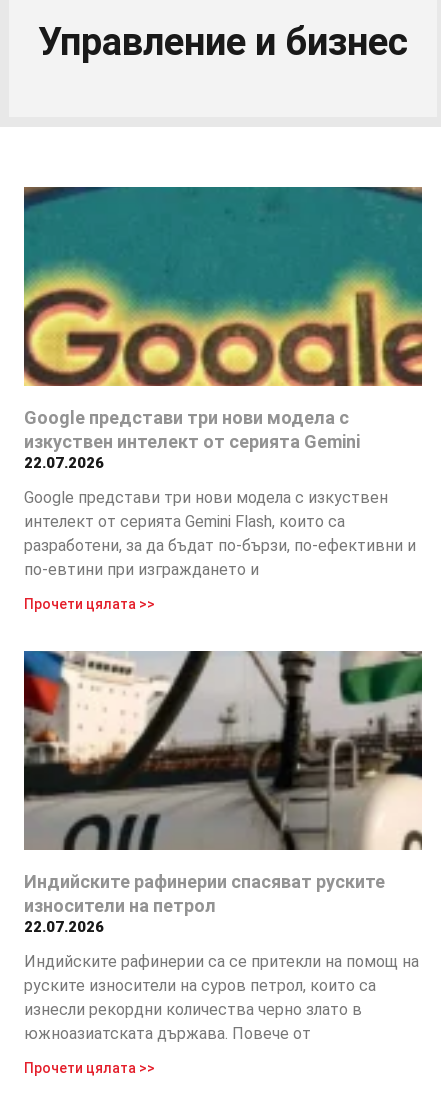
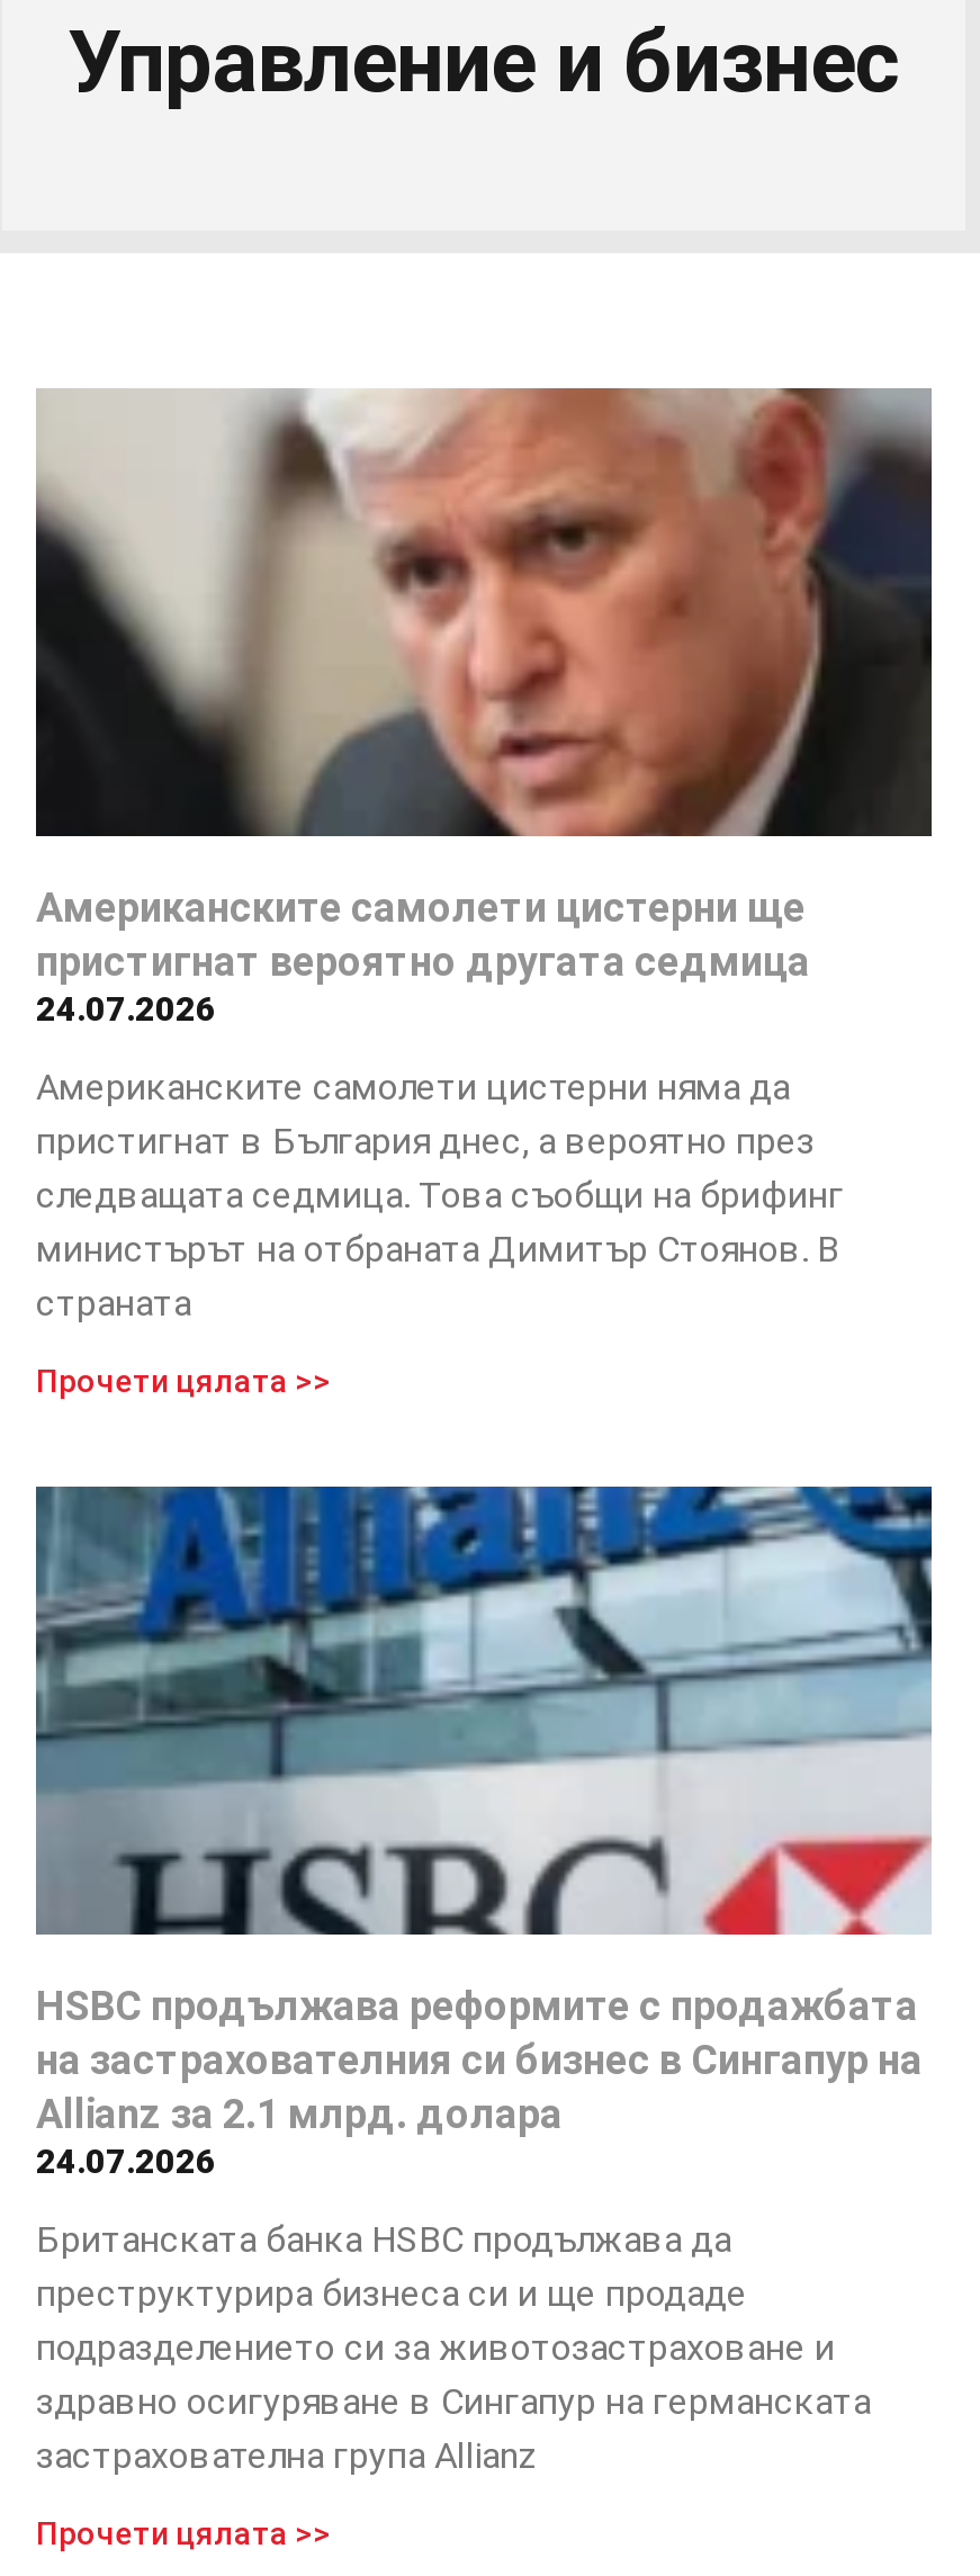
[23,186,423,472] [image] | Google представи три нови модела с | изкуствен интелект от серията Gemini | 22.07.2026 -> [34,386,934,1031] [image] | Американските самолети цистерни ще | пристигнат вероятно другата седмица | 24.07.2026
[24,488,416,579] Google представи три нови модела с изкуствен | интелект от серията Gemini Flash, които са | разработени, за да бъдат по-бързи, по-ефективни и | по-евтини при изграждането и -> [36,1067,844,1325] Американските самолети цистерни няма да | пристигнат в България днес, а вероятно през | следващата седмица. Това съобщи на брифинг | министърът на отбраната Димитър Стоянов. В | страната
[23,650,423,816] [image] -> [34,1484,934,1937] [image]
[24,871,385,936] Индийските рафинерии спасяват руските | износители на петрол | 22.07.2026 -> [36,1983,923,2183] HSBC продължава реформите с продажбата | на застрахователния си бизнес в Сингапур на | Allianz за 2.1 млрд. долара | 24.07.2026
[24,952,419,1043] Индийските рафинерии са се притекли на помощ на | руските износители на суров петрол, които са | изнесли рекордни количества черно злато в | южноазиатската държава. Повече от -> [36,2219,871,2478] Британската банка HSBC продължава да | преструктурира бизнеса си и ще продаде | подразделението си за животозастраховане и | здравно осигуряване в Сингапур на германската | застрахователна група Allianz

